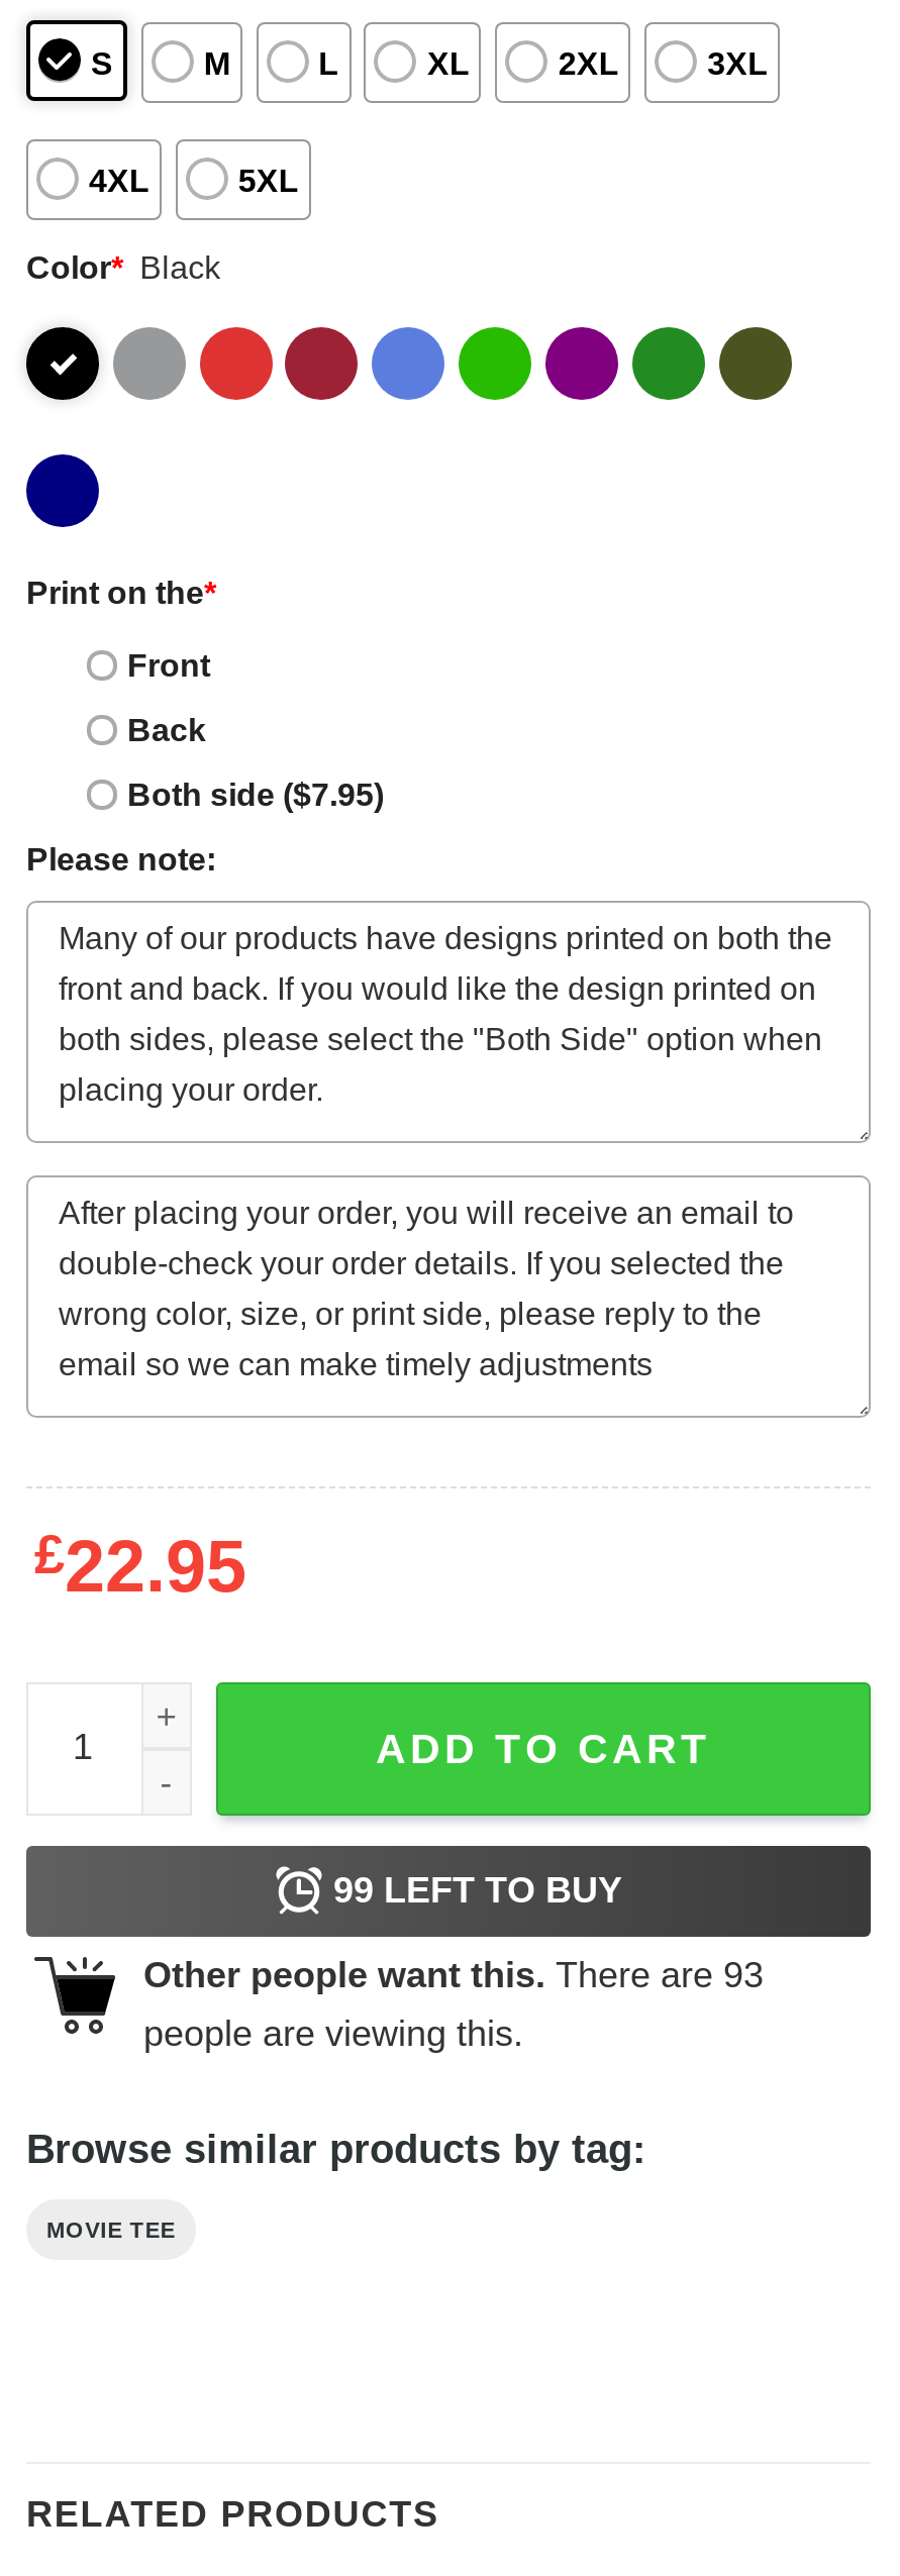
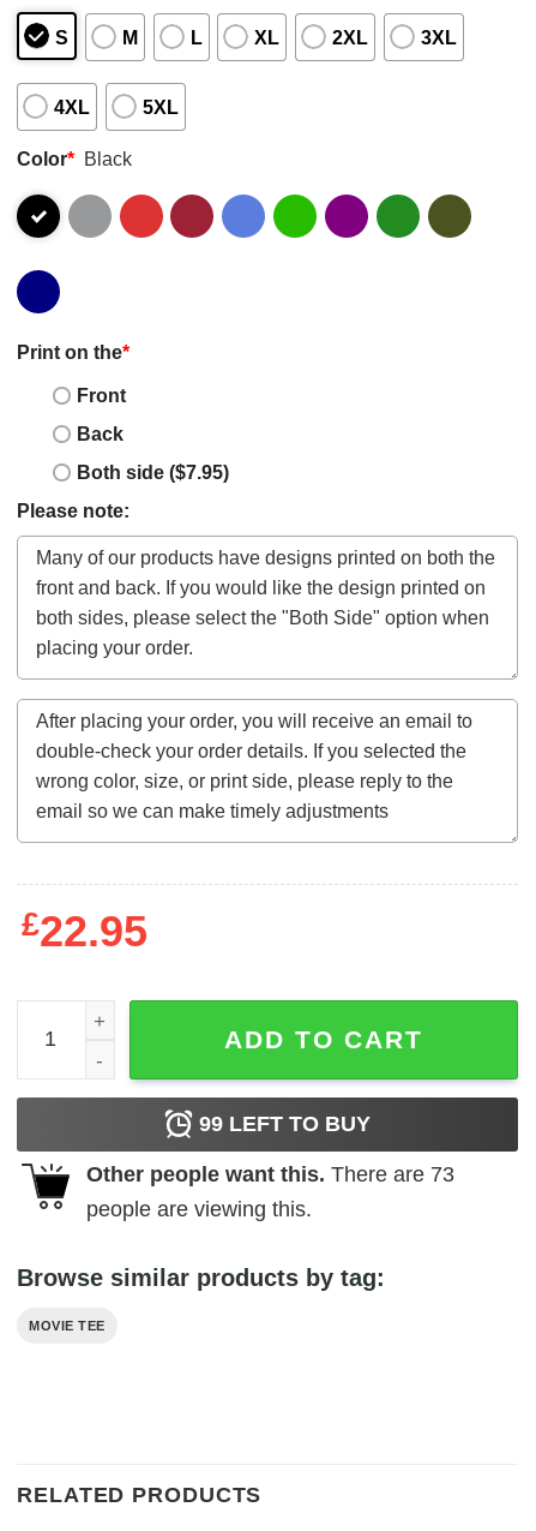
[143,1955,764,1995] Other people want this. There are 93 -> [86,1162,454,1186] Other people want this. There are 73

